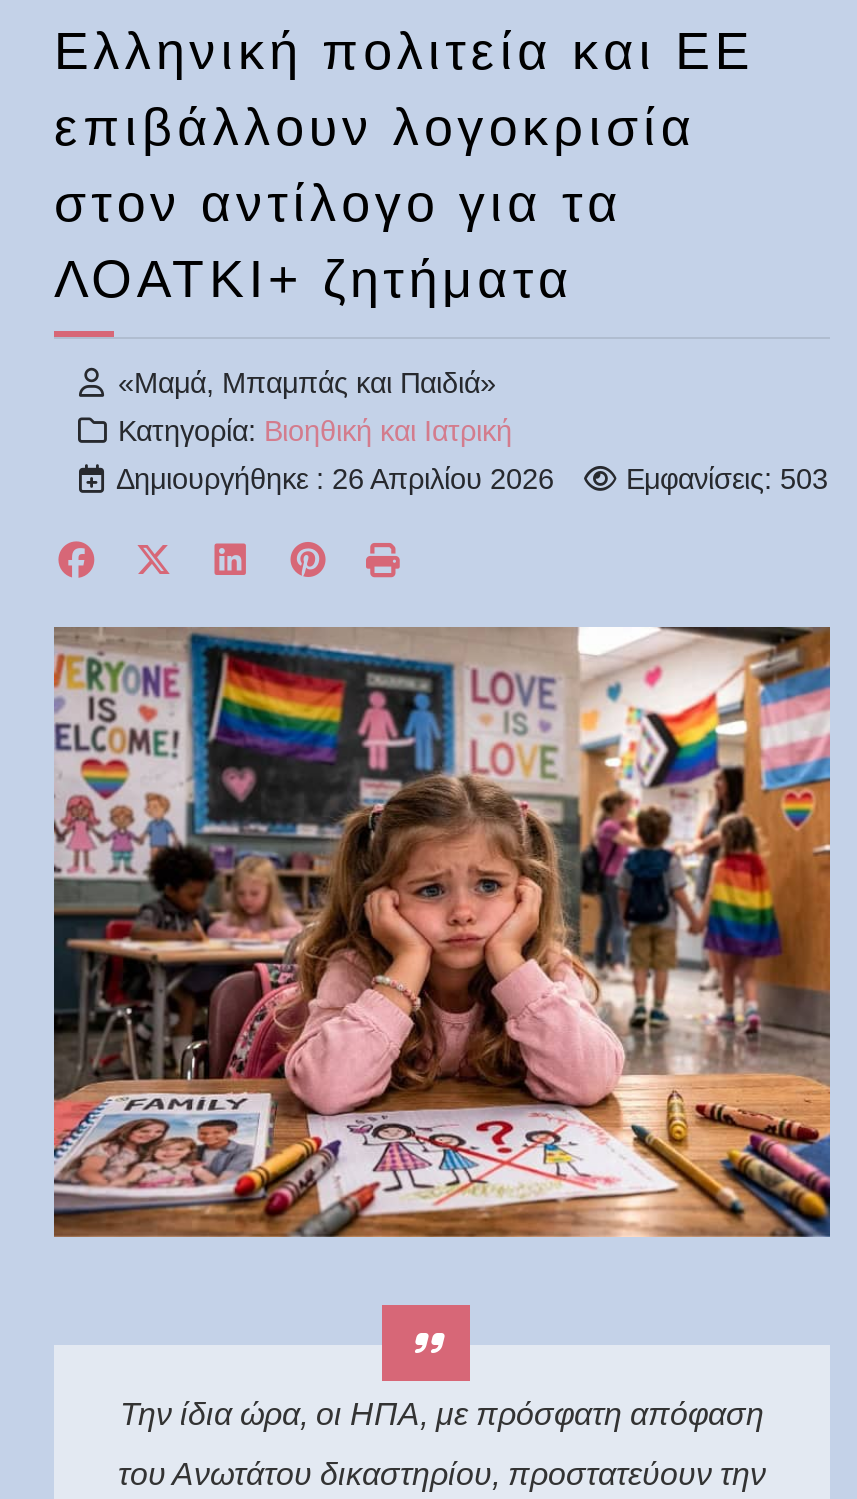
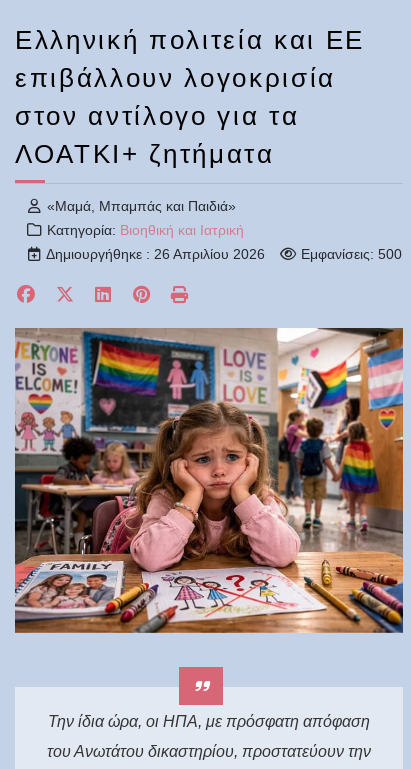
[626,463,828,495] Εμφανίσεις: 503 -> [301,246,402,262] Εμφανίσεις: 500

